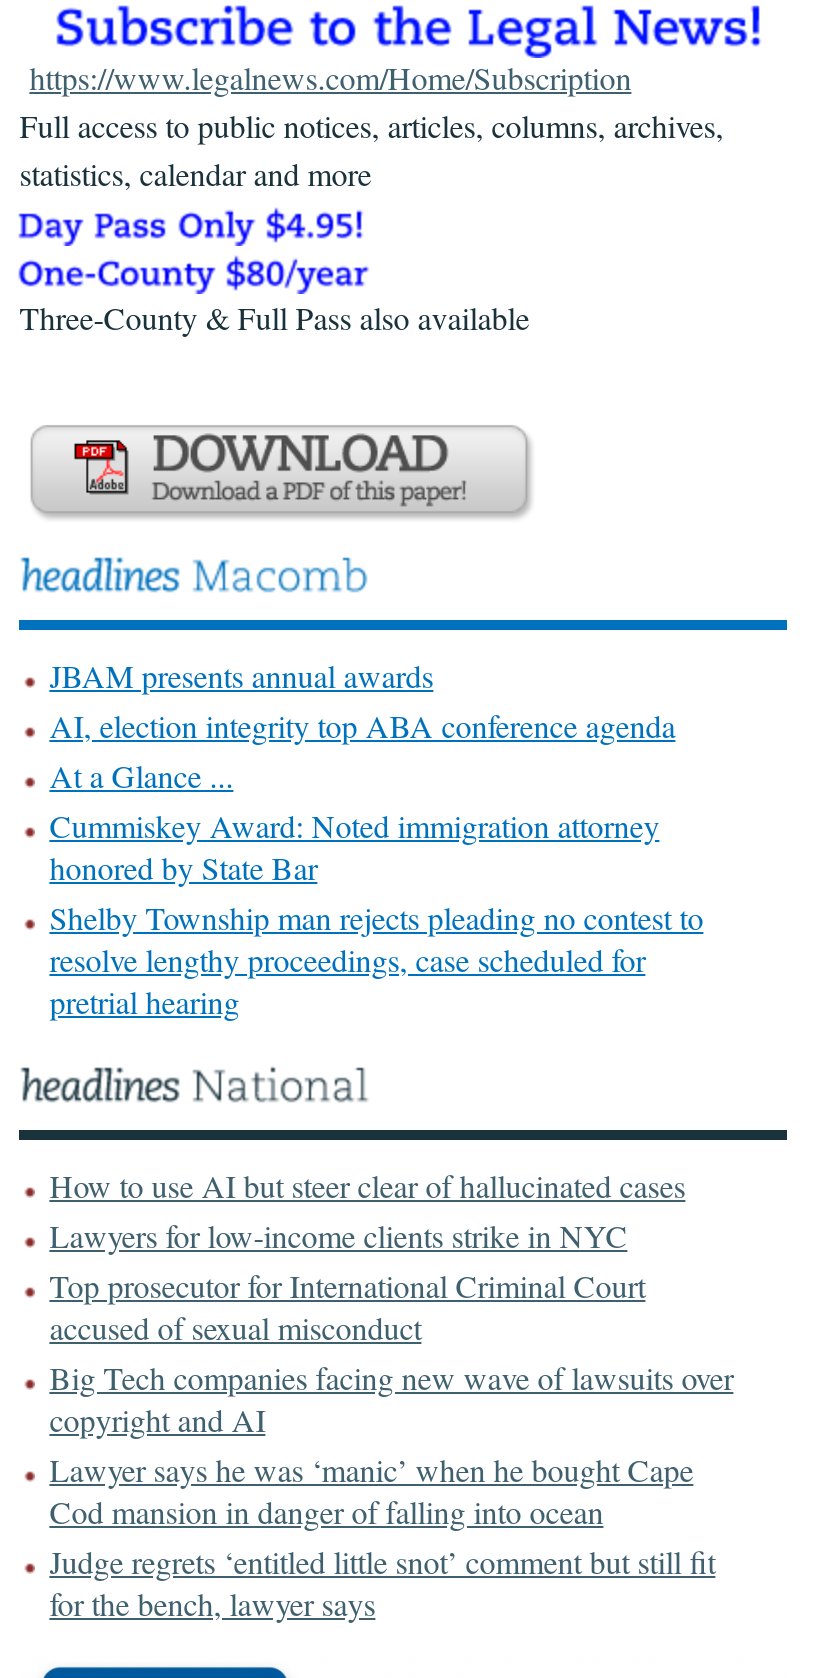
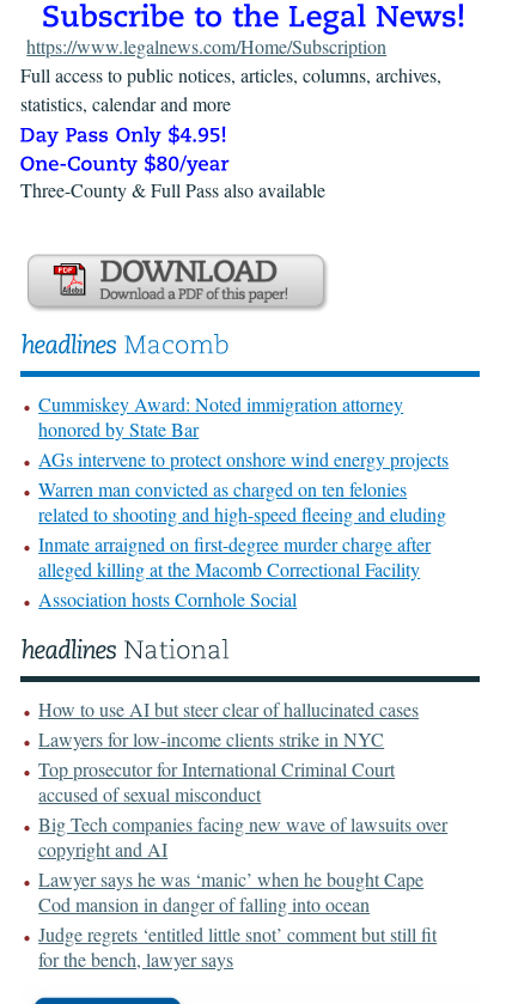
[49,654,675,796] JBAM presents annual awards | AI, election integrity top ABA conference agenda | At a Glance ... -> none
moved [49,804,659,888] -> [39,391,403,442]: Cummiskey Award: Noted immigration attorney | honored by State Bar
[49,896,703,1022] Shelby Township man rejects pleading no contest to | resolve lengthy proceedings, case scheduled for | pretrial hearing -> [39,446,449,611] AGs intervene to protect onshore wind energy projects | Warren man convicted as charged on ten felonies | related to shooting and high-speed fleeing and eluding | Inmate arraigned on first-degree murder charge after | alleged killing at the Macomb Correctional Facility | Association hosts Cornhole Social

